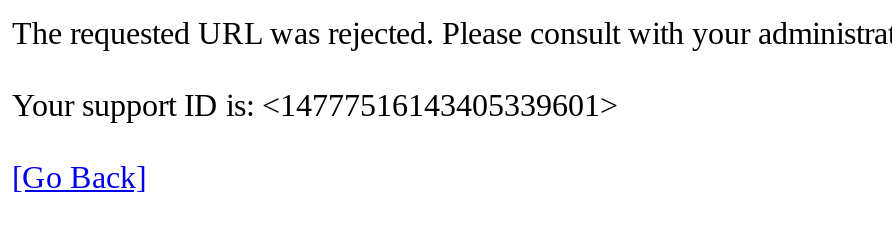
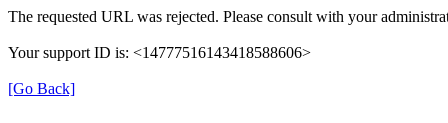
[12,88,618,122] Your support ID is: <14777516143405339601> -> [8,44,311,61] Your support ID is: <14777516143418588606>

